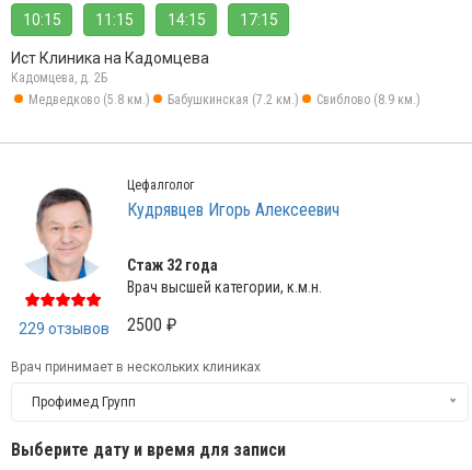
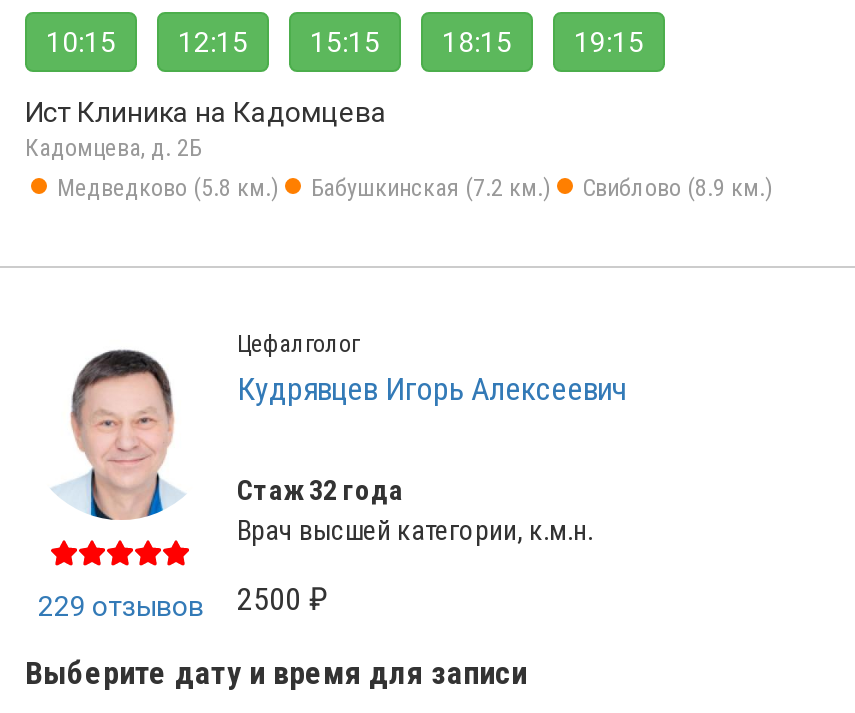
[95,11,278,28] 11:15 | 14:15 | 17:15 -> [178,26,644,58] 12:15 | 15:15 | 18:15 | 19:15
[11,359,261,410] Врач принимает в нескольких клиниках | Профимед Групп -> none

